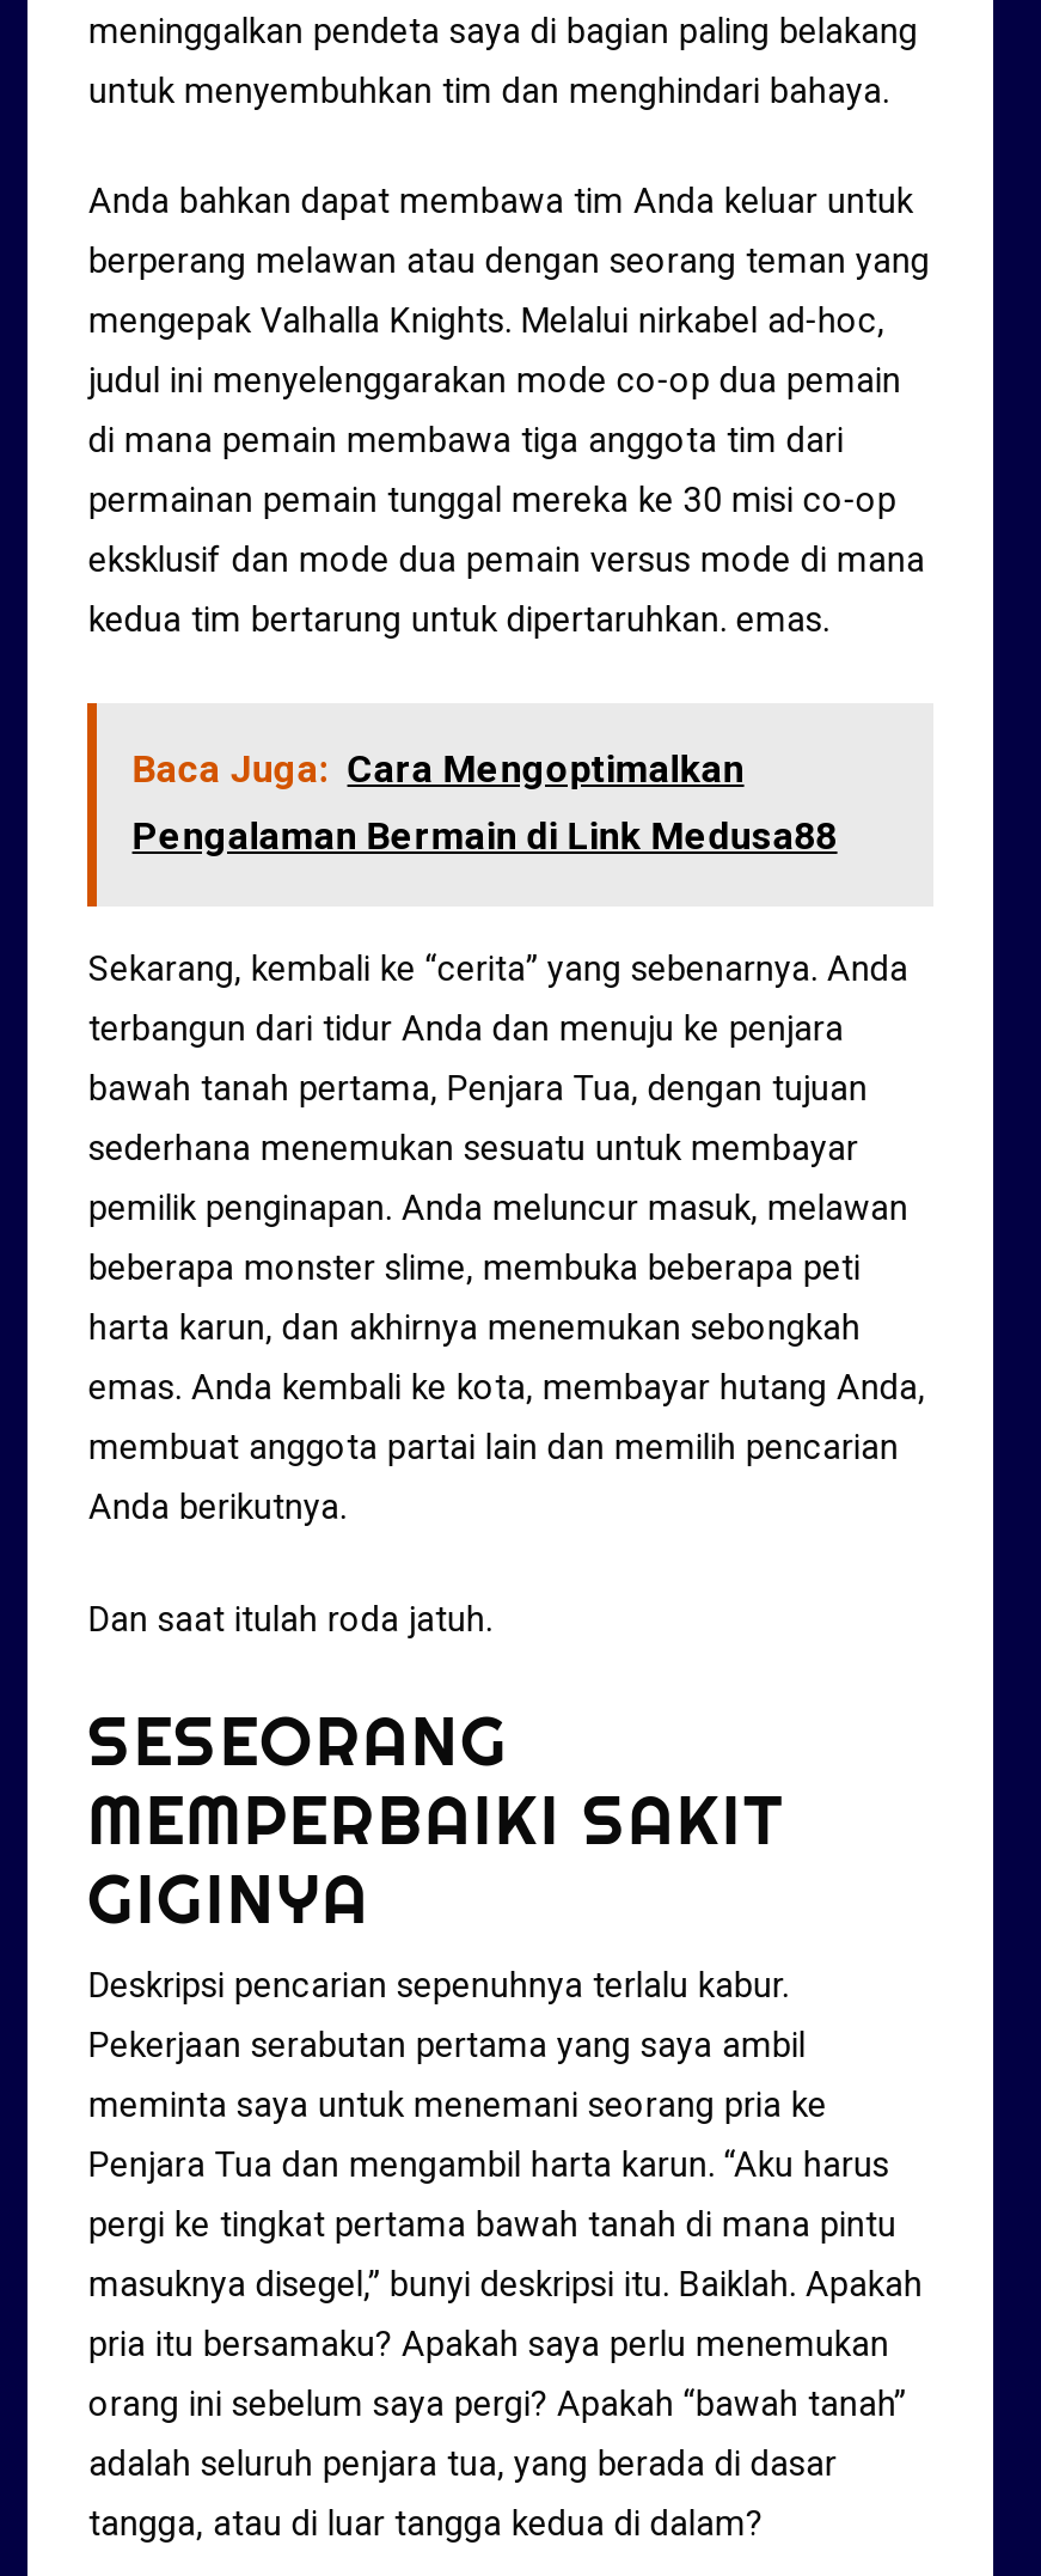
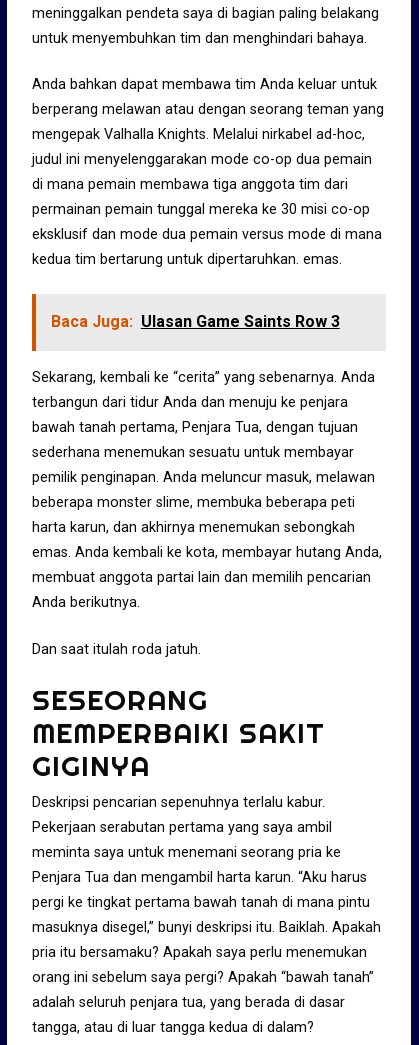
[132,747,837,860] Baca Juga: Cara Mengoptimalkan | Pengalaman Bermain di Link Medusa88 -> [51,312,340,331] Baca Juga: Ulasan Game Saints Row 3

